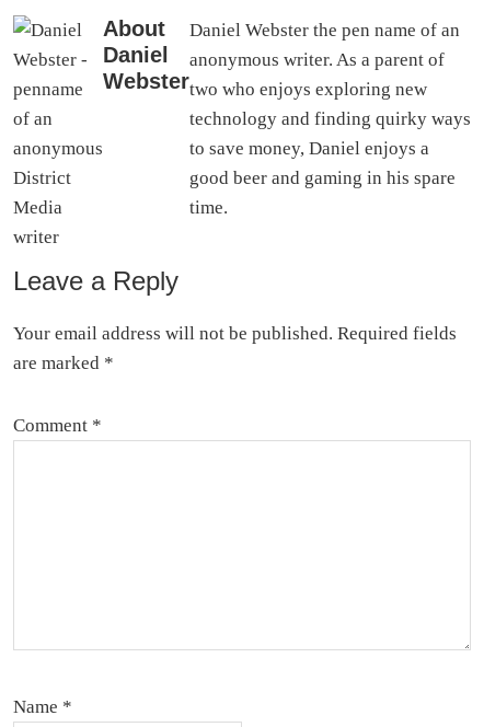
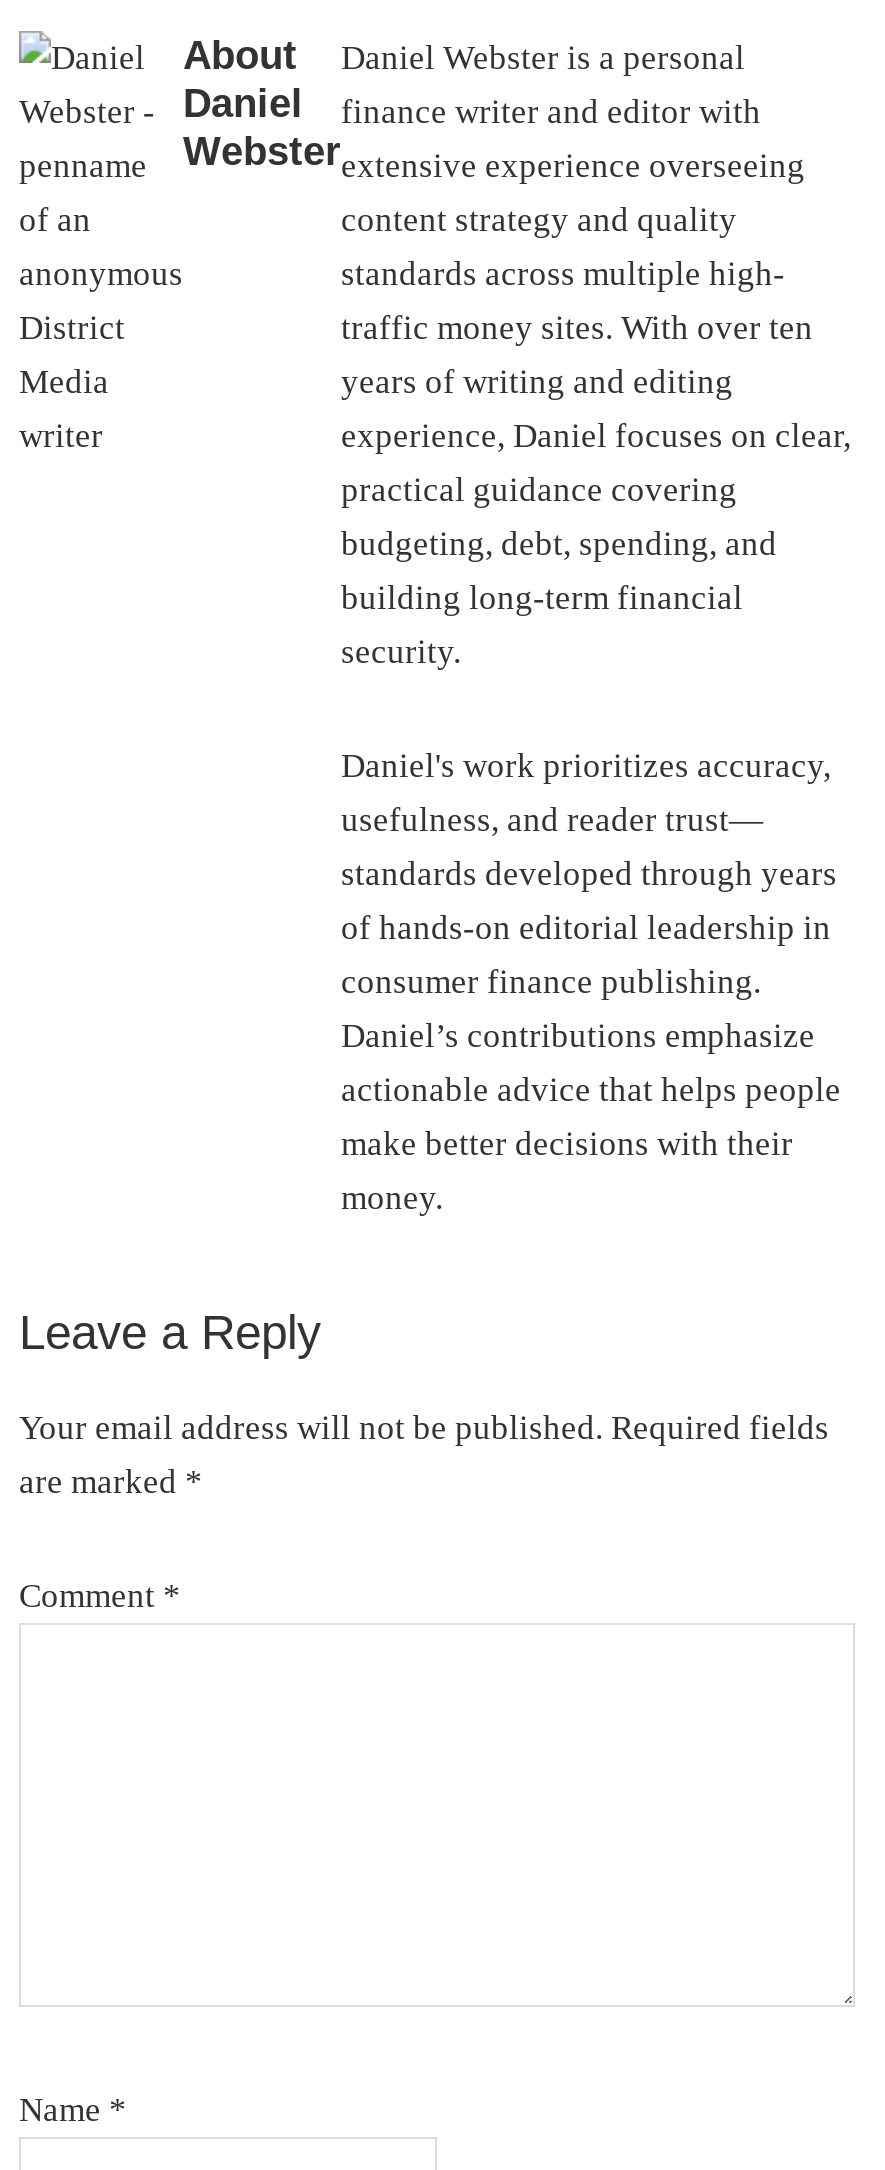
[189,19,471,217] Daniel Webster the pen name of an | anonymous writer. As a parent of | two who enjoys exploring new | technology and finding quirky ways | to save money, Daniel enjoys a | good beer and gaming in his spare | time. -> [341,39,851,1217] Daniel Webster is a personal | finance writer and editor with | extensive experience overseeing | content strategy and quality | standards across multiple high- | traffic money sites. With over ten | years of writing and editing | experience, Daniel focuses on clear, | practical guidance covering | budgeting, debt, spending, and | building long-term financial | security. | Daniel's work prioritizes accuracy, | usefulness, and reader trust— | standards developed through years | of hands-on editorial leadership in | consumer finance publishing. | Daniel’s contributions emphasize | actionable advice that helps people | make better decisions with their | money.

